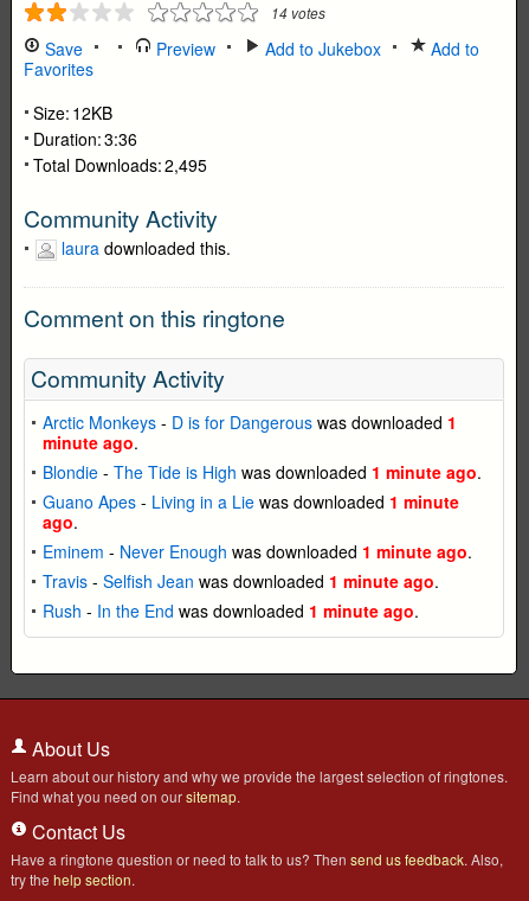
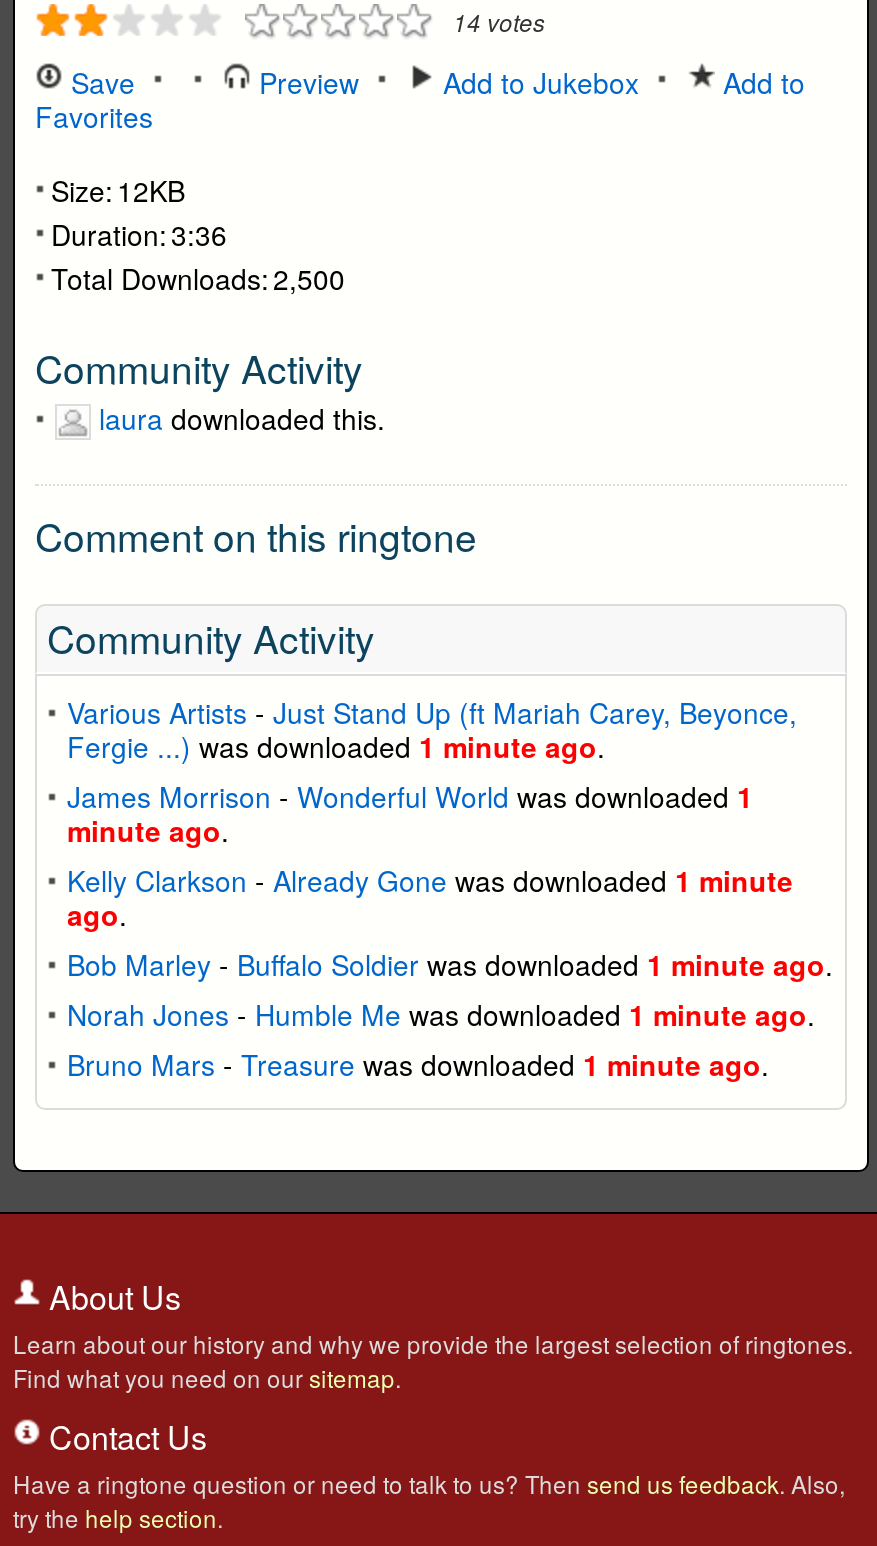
[33,153,207,177] Total Downloads: 2,495 -> [51,258,345,298] Total Downloads: 2,500
[43,411,457,434] Arctic Monkeys - D is for Dangerous was downloaded 1 -> [67,693,797,817] Various Artists - Just Stand Up (ft Mariah Carey, Beyonce, | Fergie ...) was downloaded 1 minute ago. | James Morrison - Wonderful World was downloaded 1
moved [43,431,138,455] -> [67,811,229,851]: minute ago.
[43,460,482,514] Blondie - The Tide is High was downloaded 1 minute ago. | Guano Apes - Living in a Lie was downloaded 1 minute -> [67,861,793,901] Kelly Clarkson - Already Gone was downloaded 1 minute
[43,540,472,623] Eminem - Never Enough was downloaded 1 minute ago. | Travis - Selfish Jean was downloaded 1 minute ago. | Rush - In the End was downloaded 1 minute ago. -> [67,945,833,1085] Bob Marley - Buffalo Soldier was downloaded 1 minute ago. | Norah Jones - Humble Me was downloaded 1 minute ago. | Bruno Mars - Treasure was downloaded 1 minute ago.

